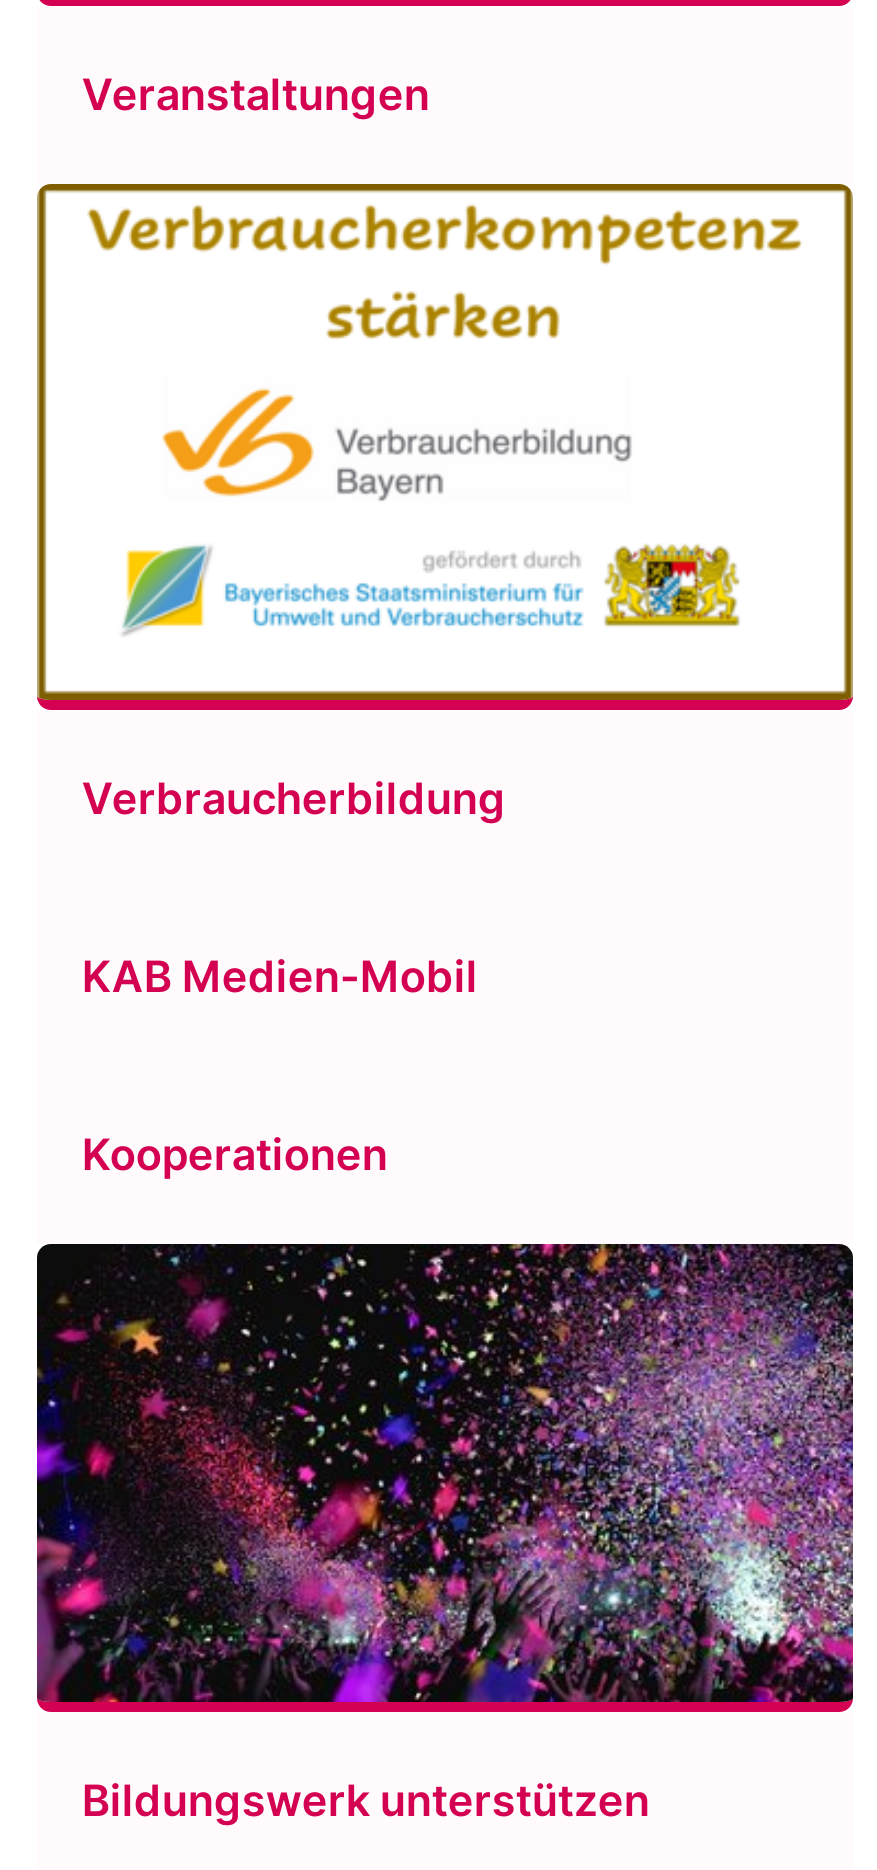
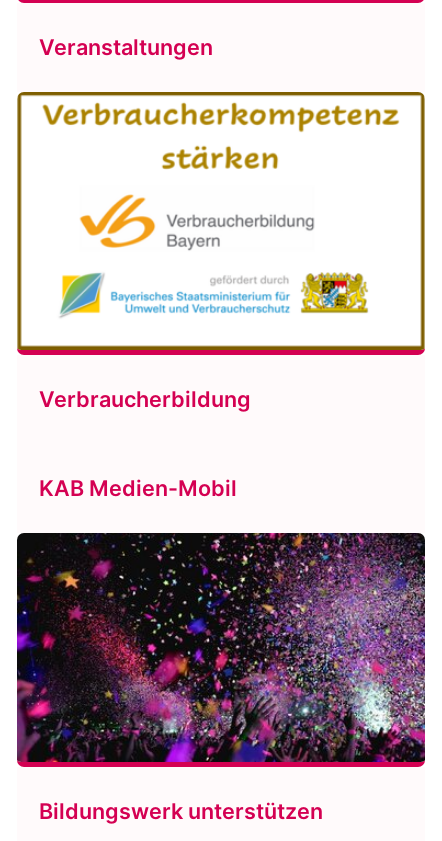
[82,1128,388,1180] Kooperationen -> none

